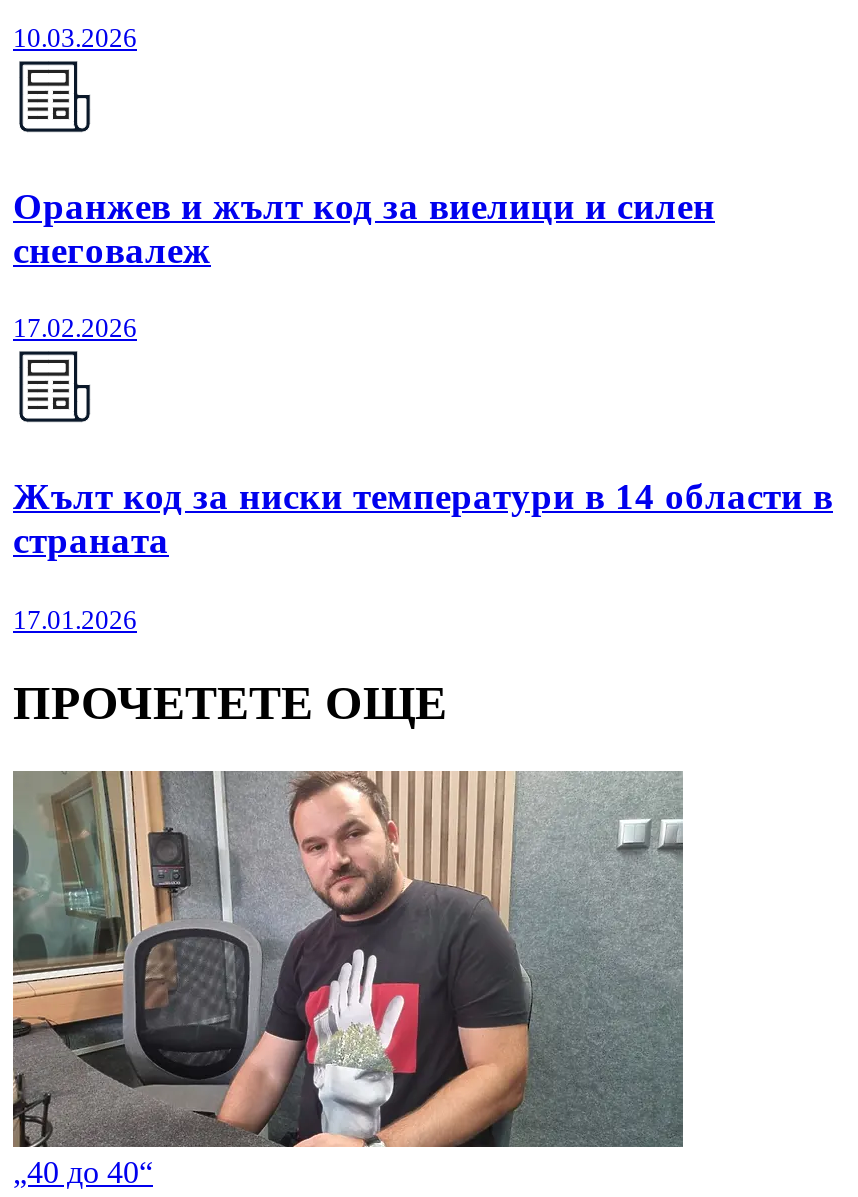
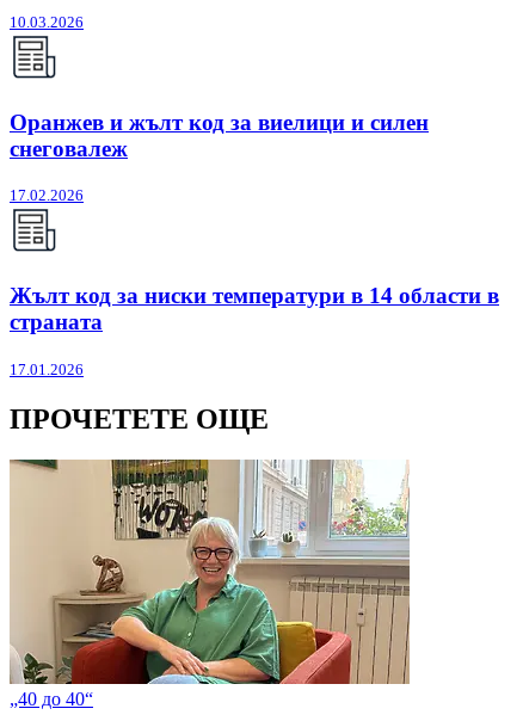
[11,769,685,1149] [image] -> [10,458,410,685] [image]

